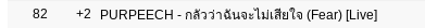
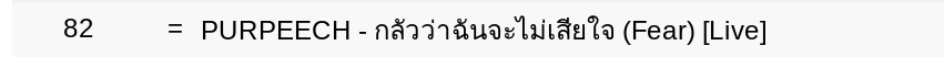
[76,6,377,23] +2 PURPEECH - กลัวว่าฉันจะไม่เสียใจ (Fear) [Live] -> [168,13,767,46] = PURPEECH - กลัวว่าฉันจะไม่เสียใจ (Fear) [Live]

